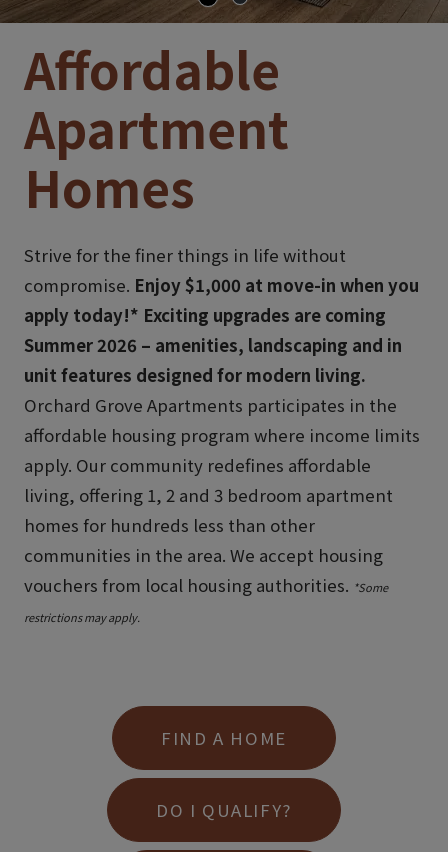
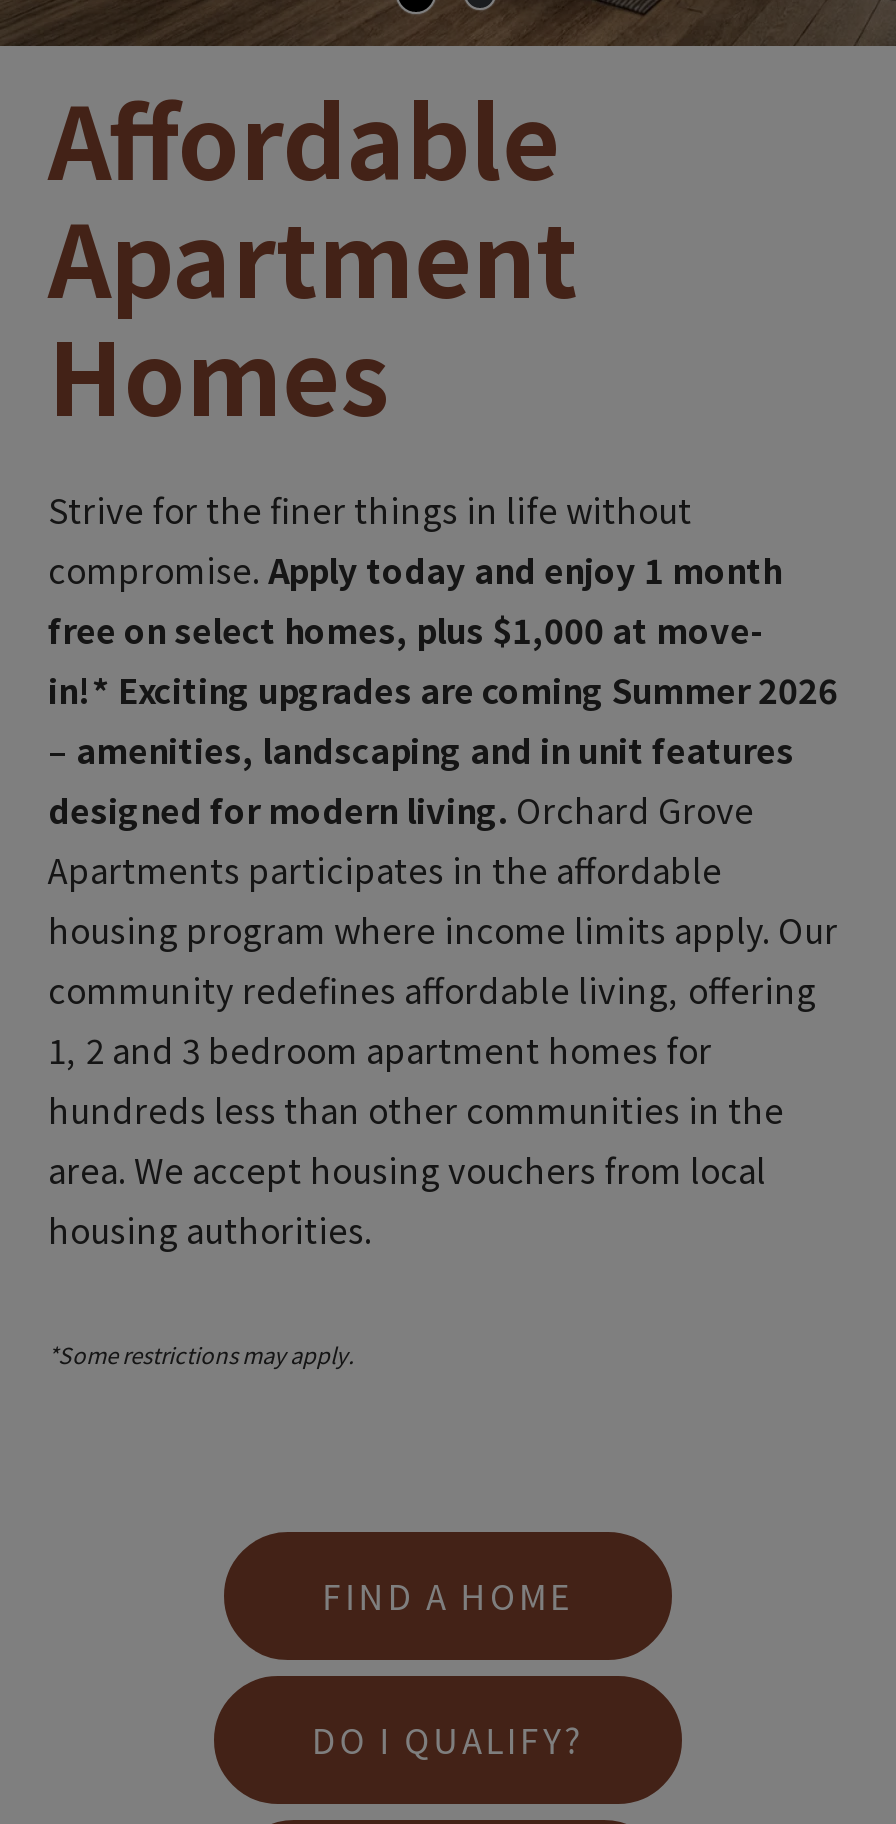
[24,273,420,597] compromise. Enjoy $1,000 at move-in when you | apply today!* Exciting upgrades are coming | Summer 2026 – amenities, landscaping and in | unit features designed for modern living. | Orchard Grove Apartments participates in the | affordable housing program where income limits | apply. Our community redefines affordable | living, offering 1, 2 and 3 bedroom apartment | homes for hundreds less than other | communities in the area. We accept housing | vouchers from local housing authorities. *Some -> [48,546,838,1254] compromise. Apply today and enjoy 1 month | free on select homes, plus $1,000 at move- | in!* Exciting upgrades are coming Summer 2026 | – amenities, landscaping and in unit features | designed for modern living. Orchard Grove | Apartments participates in the affordable | housing program where income limits apply. Our | community redefines affordable living, offering | 1, 2 and 3 bedroom apartment homes for | hundreds less than other communities in the | area. We accept housing vouchers from local | housing authorities.
[24,609,140,625] restrictions may apply. -> [48,1338,354,1370] *Some restrictions may apply.

